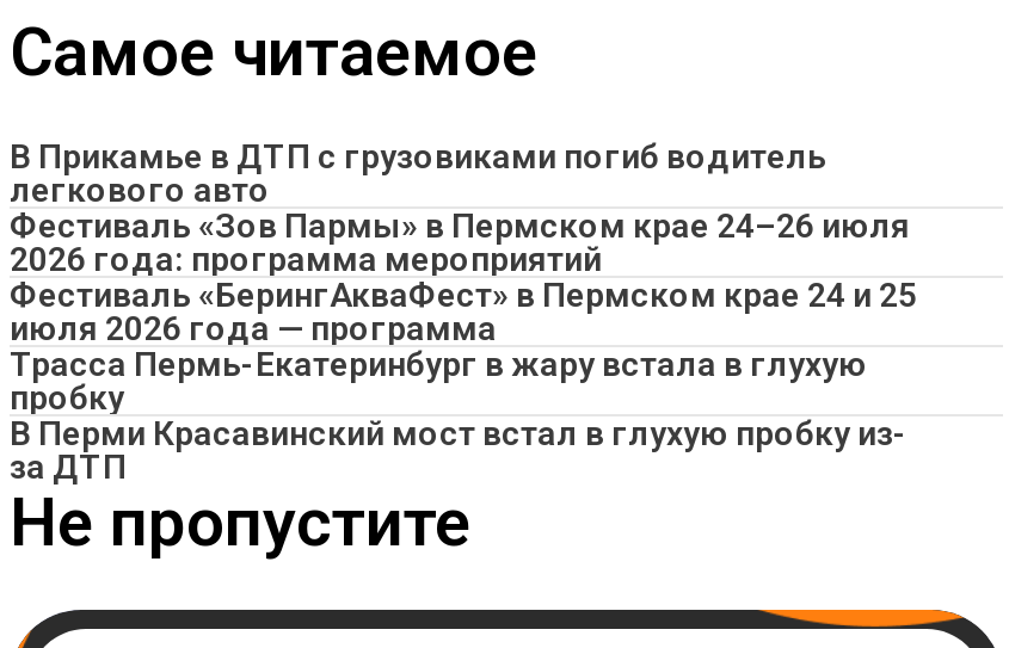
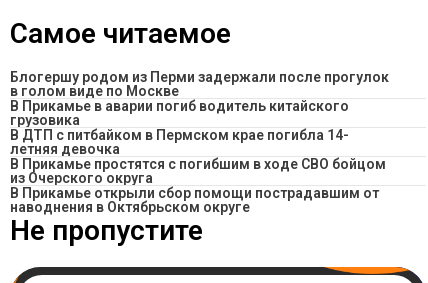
[10,138,917,487] В Прикамье в ДТП с грузовиками погиб водитель | легкового авто | Фестиваль «Зов Пармы» в Пермском крае 24–26 июля | 2026 года: программа мероприятий | Фестиваль «БерингАкваФест» в Пермском крае 24 и 25 | июля 2026 года — программа | Трасса Пермь-Екатеринбург в жару встала в глухую | пробку | В Перми Красавинский мост встал в глухую пробку из- | за ДТП -> [10,69,389,215] Блогершу родом из Перми задержали после прогулок | в голом виде по Москве | В Прикамье в аварии погиб водитель китайского | грузовика | В ДТП с питбайком в Пермском крае погибла 14- | летняя девочка | В Прикамье простятся с погибшим в ходе СВО бойцом | из Очерского округа | В Прикамье открыли сбор помощи пострадавшим от | наводнения в Октябрьском округе

